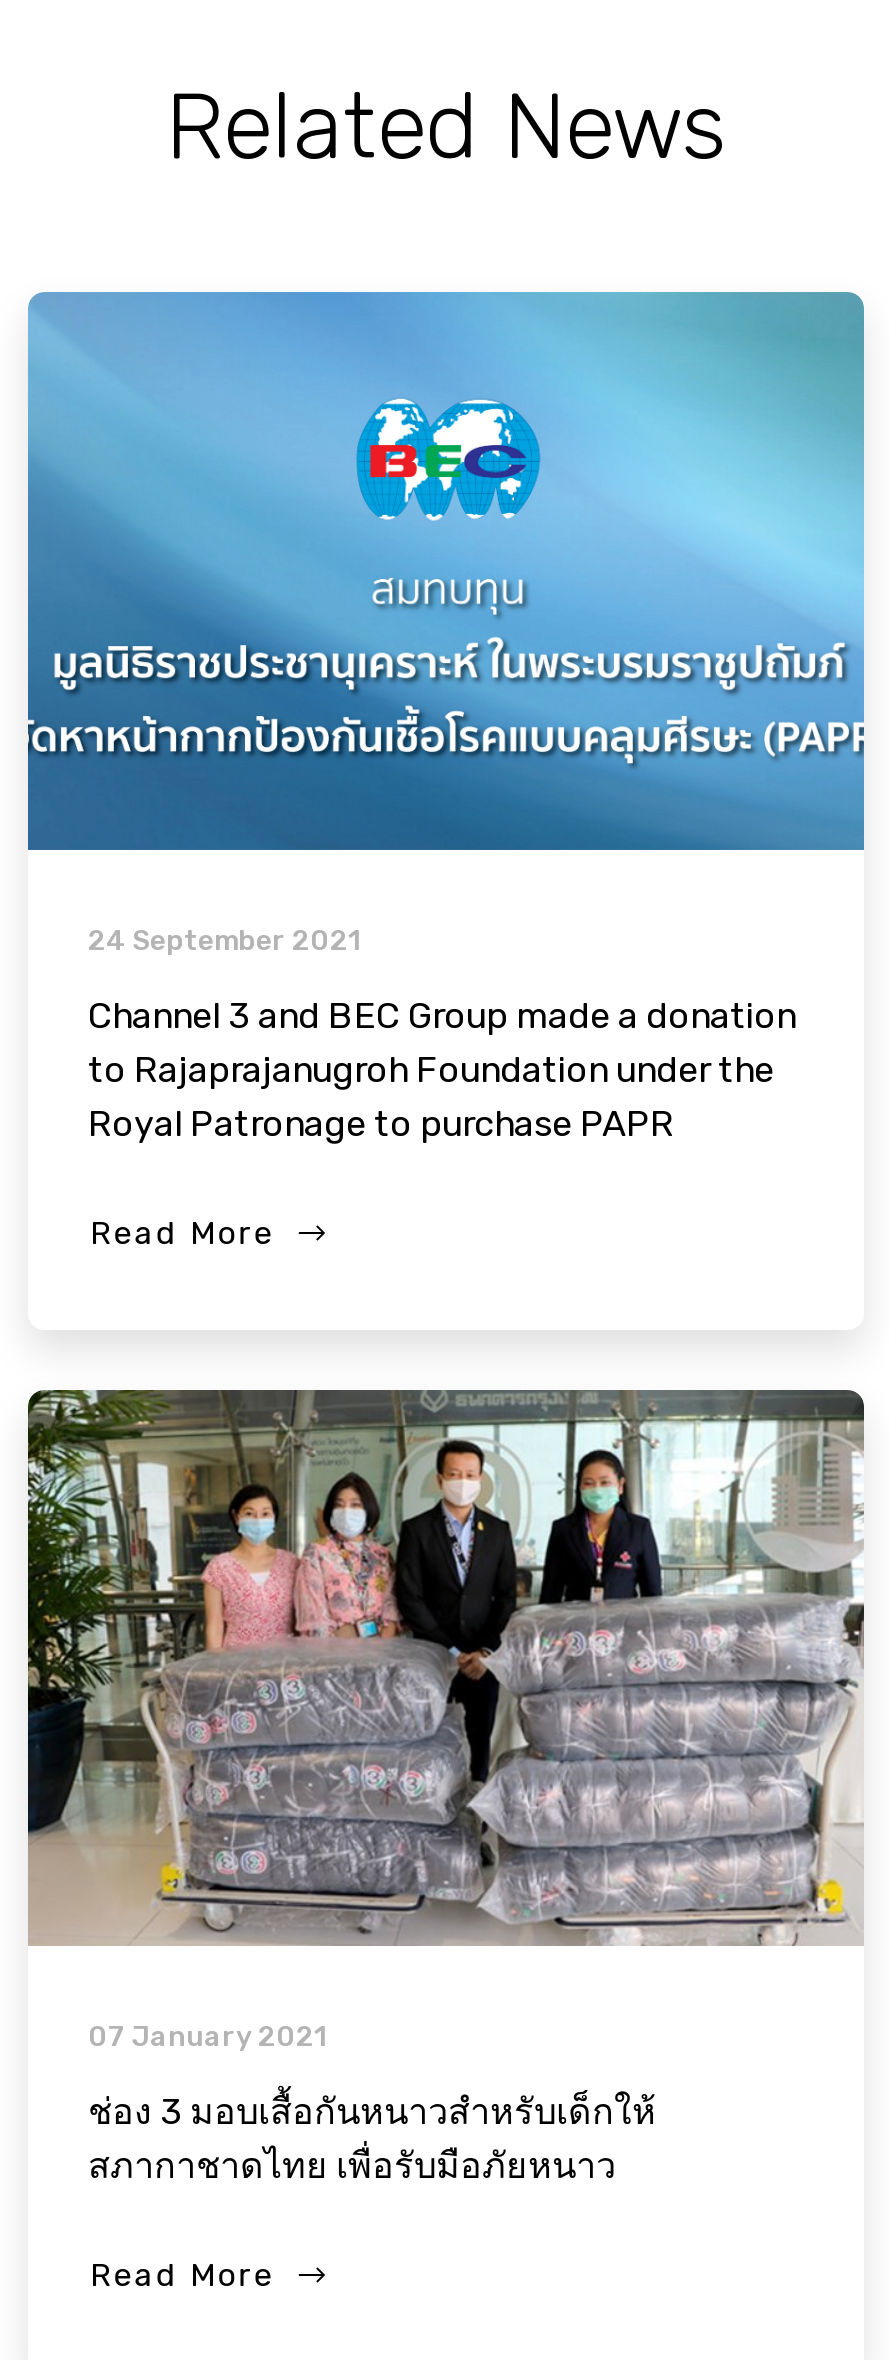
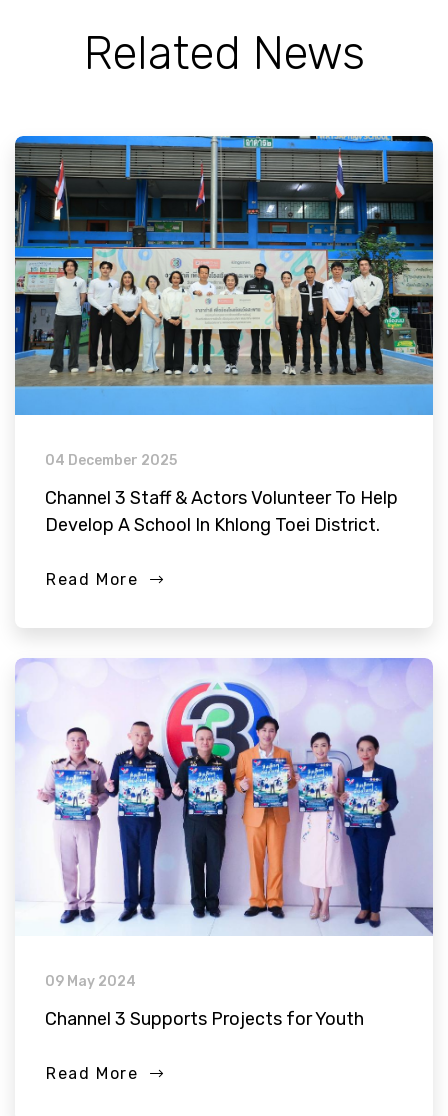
[26,290,866,958] [image] | 24 September 2021 -> [14,135,434,469] [image] | 04 December 2025
[88,994,796,1146] Channel 3 and BEC Group made a donation | to Rajaprajanugroh Foundation under the | Royal Patronage to purchase PAPR -> [45,487,398,536] Channel 3 Staff & Actors Volunteer To Help | Develop A School In Khlong Toei District.
[26,1388,866,2055] [image] | 07 January 2021 -> [15,658,433,990] [image] | 09 May 2024
[88,2091,656,2189] ช่อง 3 มอบเสื้อกันหนาวสำหรับเด็กให้ | สภากาชาดไทย เพื่อรับมือภัยหนาว -> [45,1008,364,1030] Channel 3 Supports Projects for Youth

